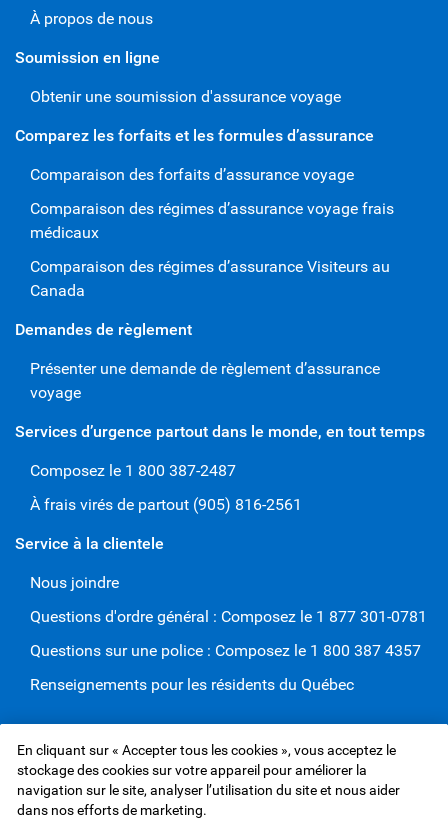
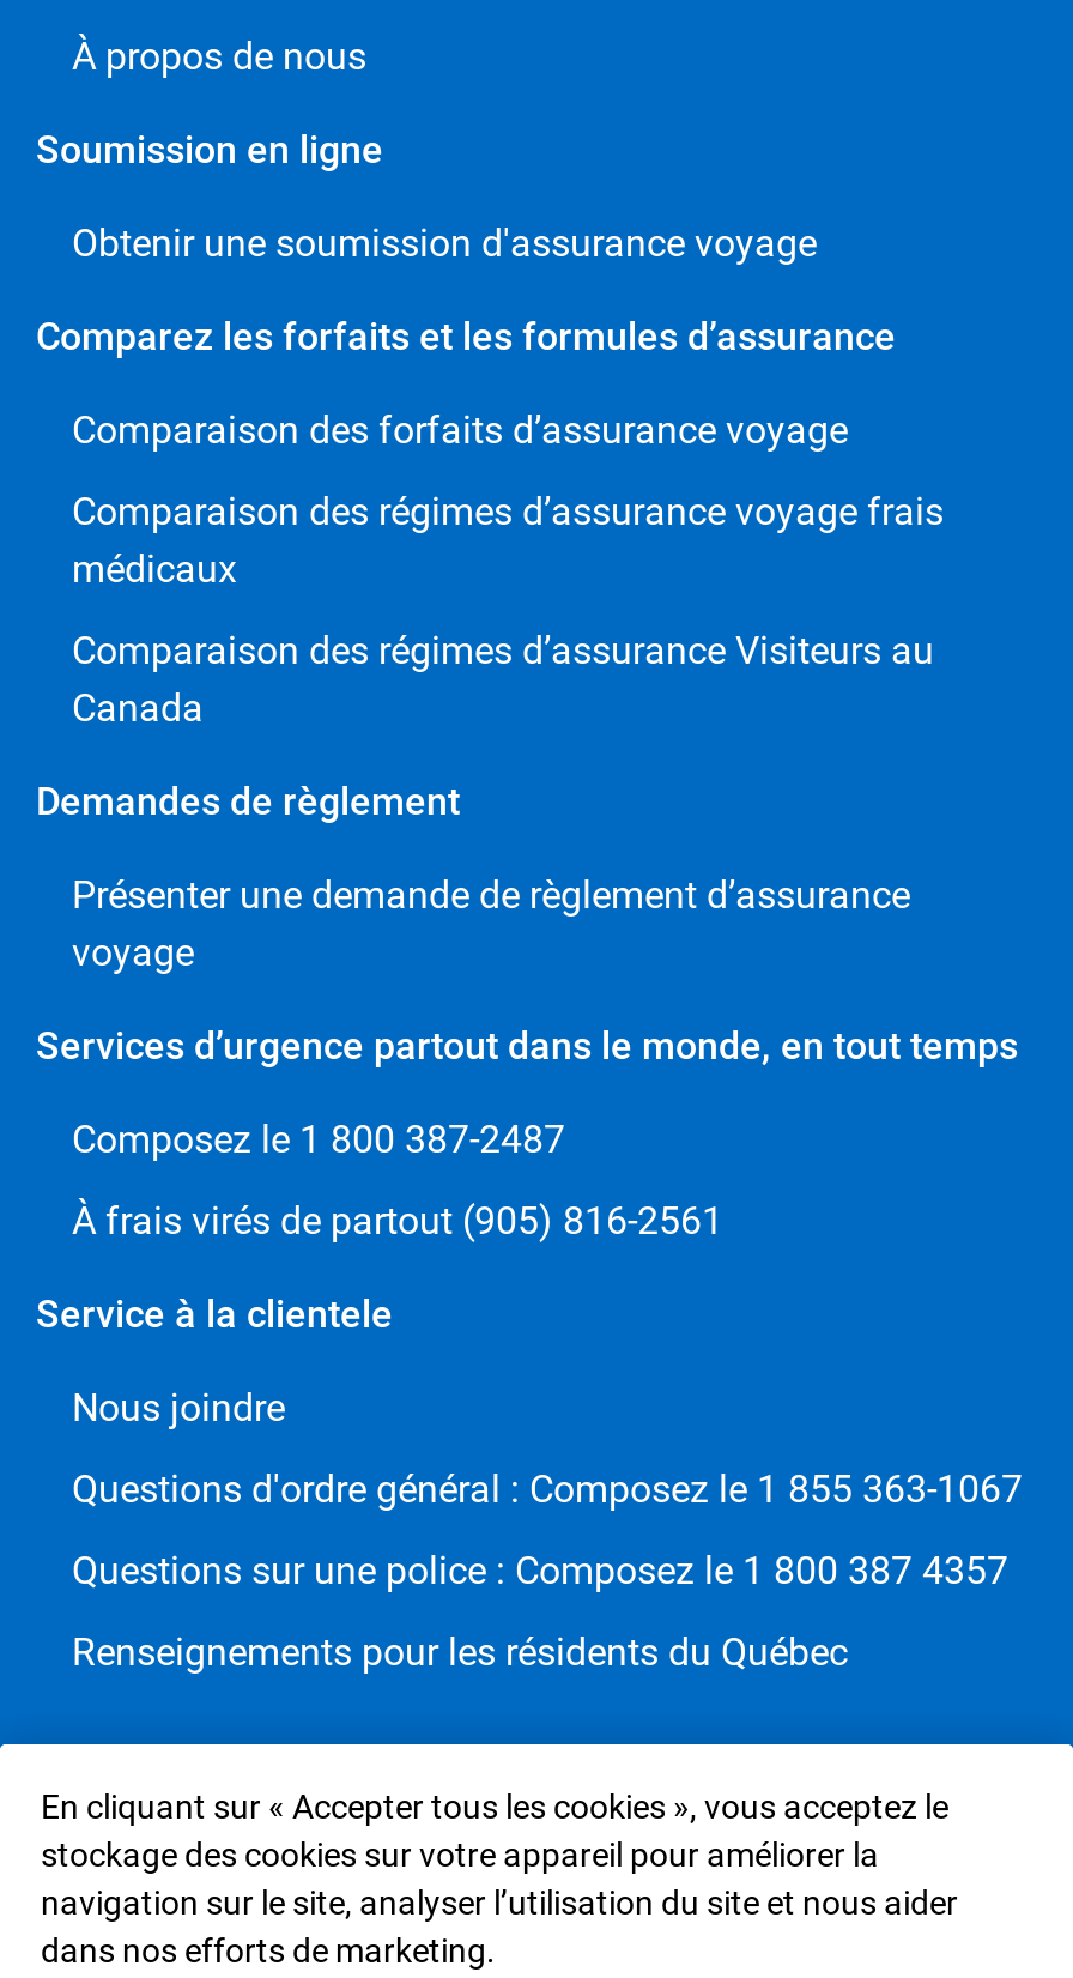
[30,607,427,626] Questions d'ordre général : Composez le 1 877 301-0781 -> [72,1465,1023,1511] Questions d'ordre général : Composez le 1 855 363-1067

